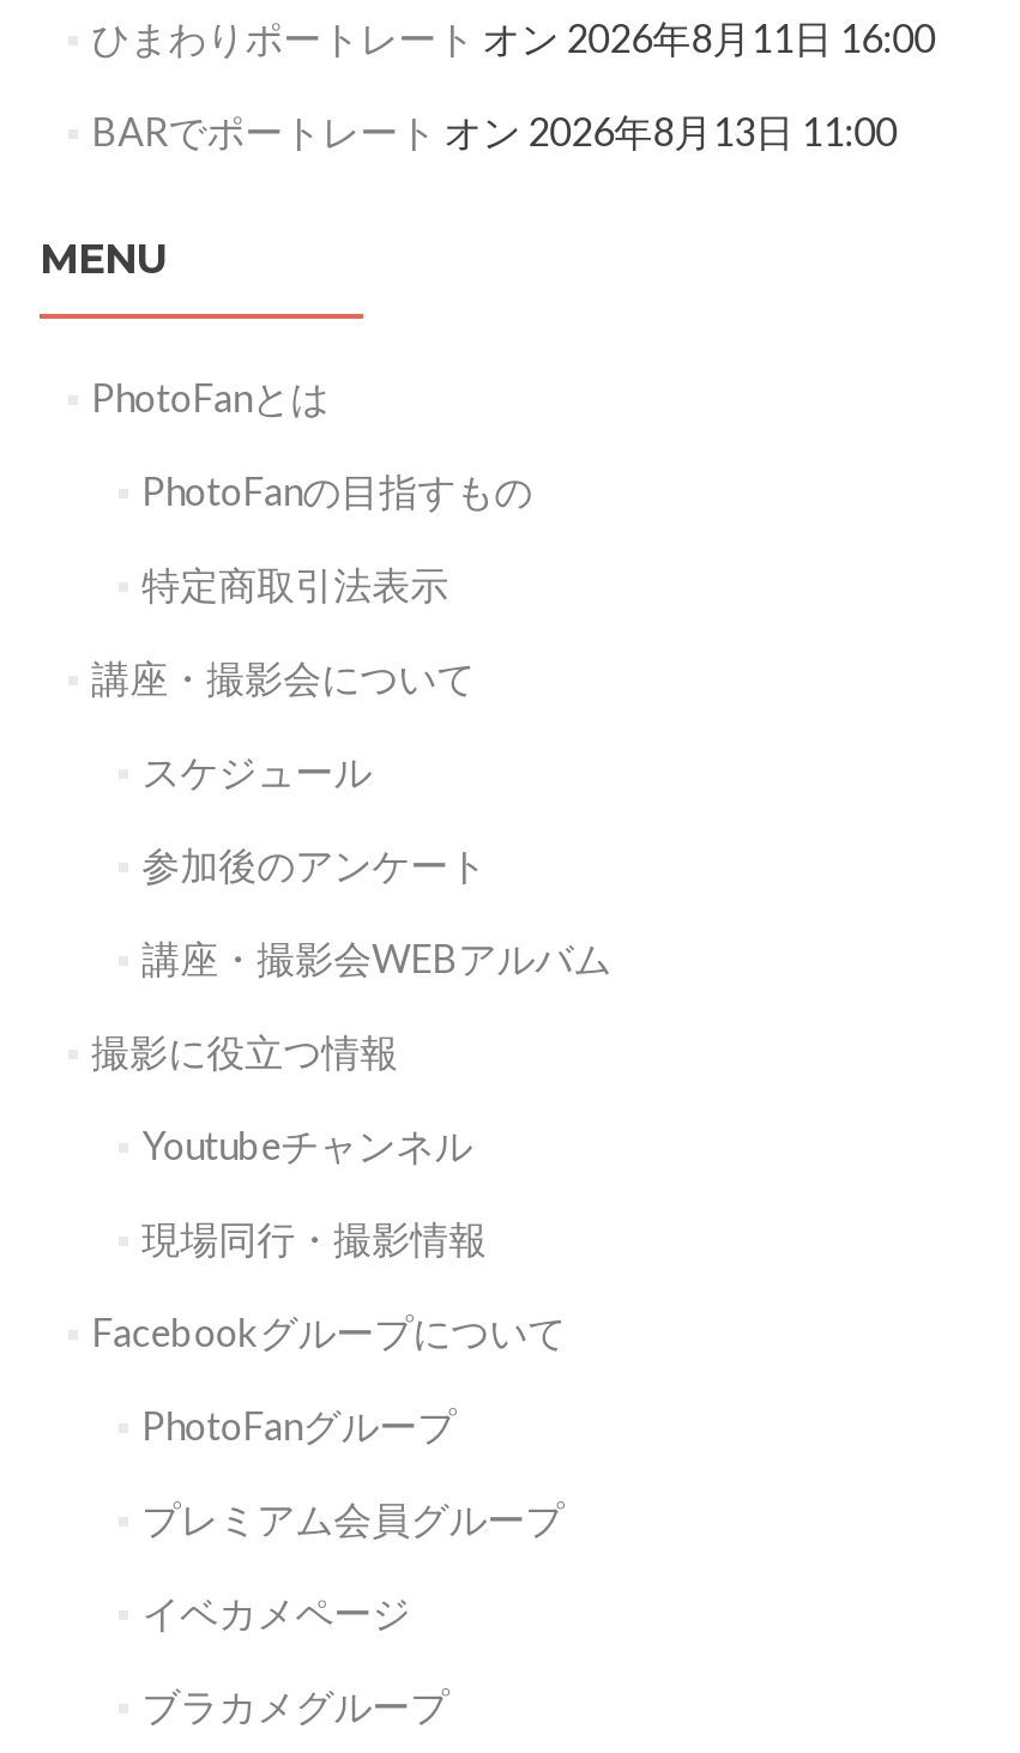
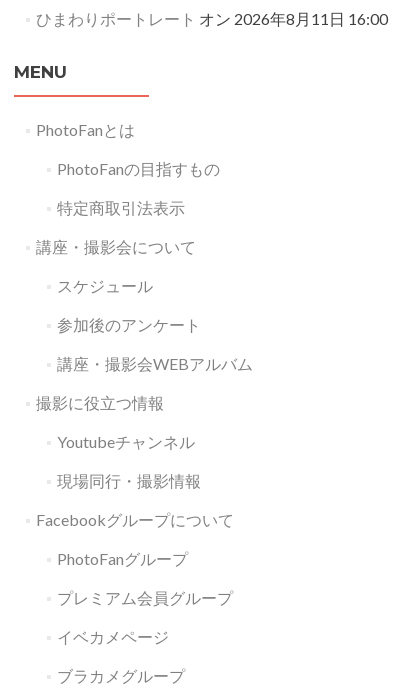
[91,108,897,153] BARでポートレートオン 2026年8月13日 11:00 -> none

